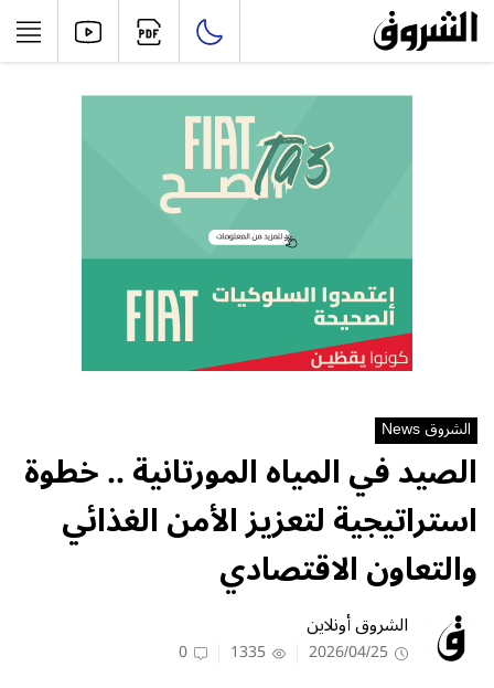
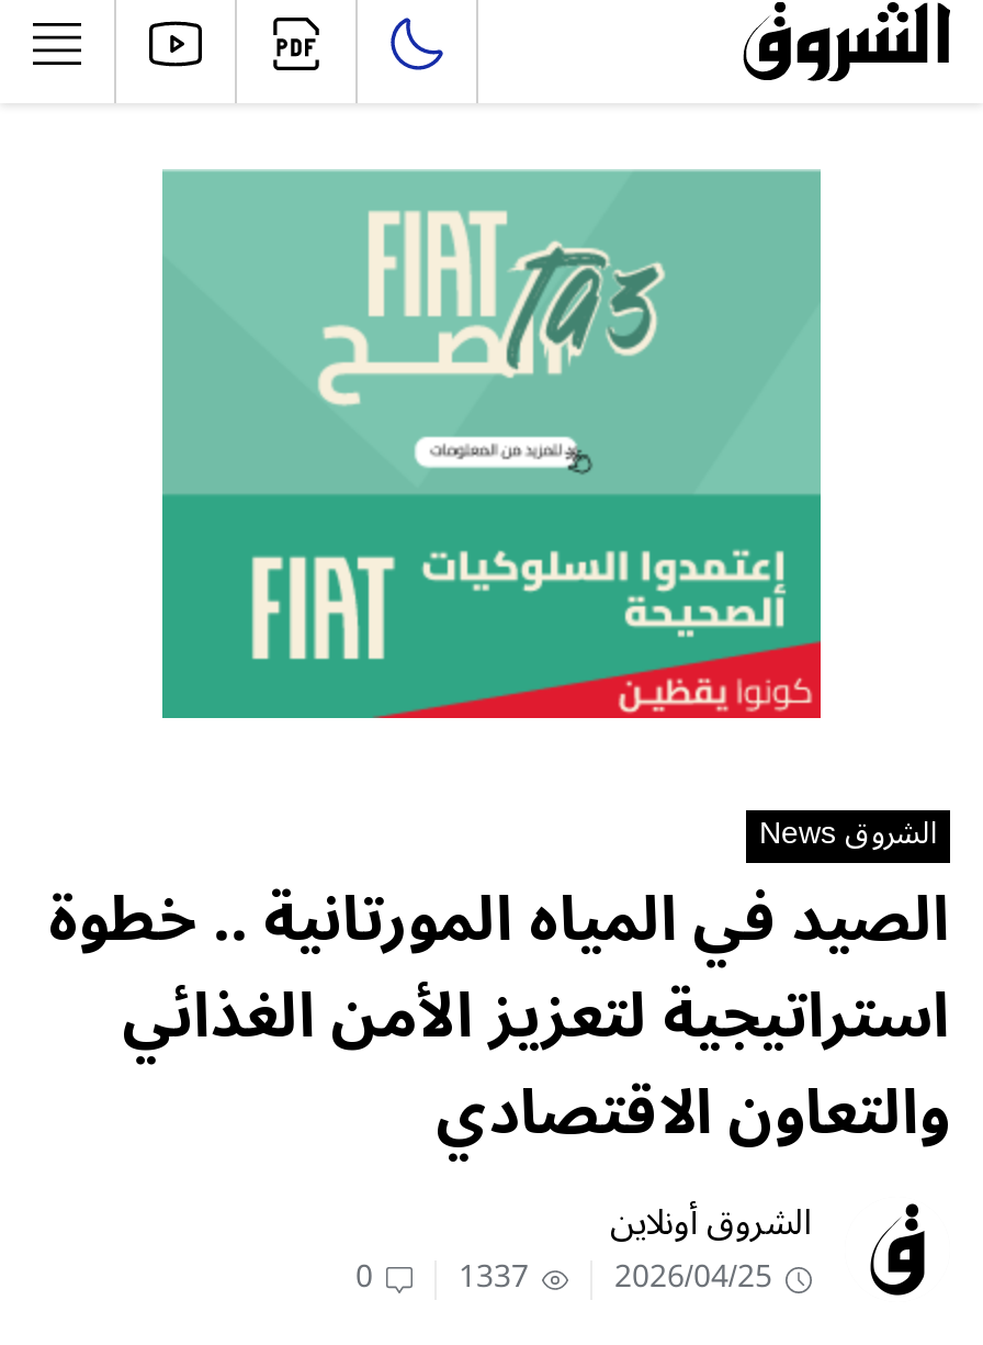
[179,636,388,668] 0 1335 2026/04/25 -> [355,1245,772,1309] 0 1337 2026/04/25

